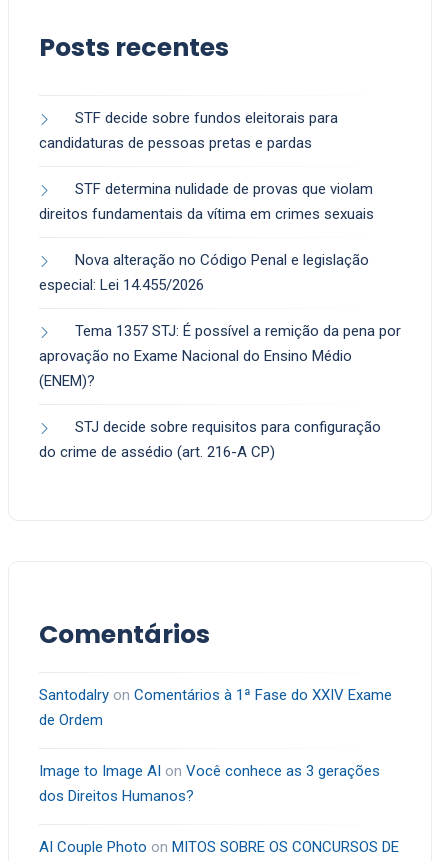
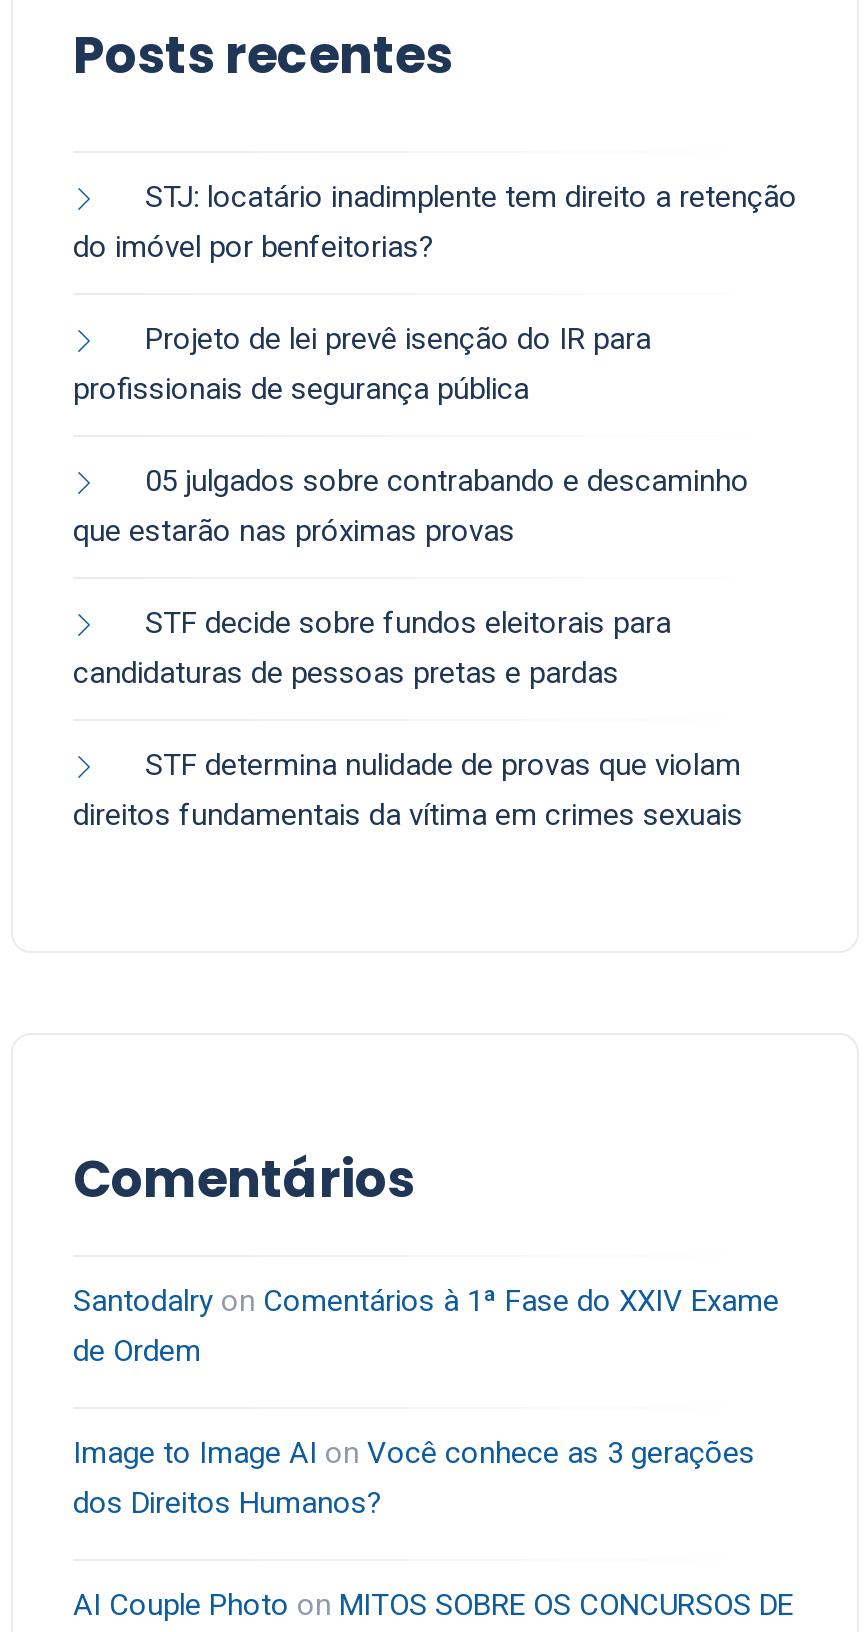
none -> [73,179,797,549] STJ: locatário inadimplente tem direito a retenção | do imóvel por benfeitorias? | Projeto de lei prevê isenção do IR para | profissionais de segurança pública | 05 julgados sobre contrabando e descaminho | que estarão nas próximas provas
moved [39,109,374,223] -> [73,605,743,833]: STF decide sobre fundos eleitorais para | candidaturas de pessoas pretas e pardas | STF determina nulidade de provas que violam | direitos fundamentais da vítima em crimes sexuais
[39,251,401,461] Nova alteração no Código Penal e legislação | especial: Lei 14.455/2026 | Tema 1357 STJ: É possível a remição da pena por | aprovação no Exame Nacional do Ensino Médio | (ENEM)? | STJ decide sobre requisitos para configuração | do crime de assédio (art. 216-A CP) -> none

